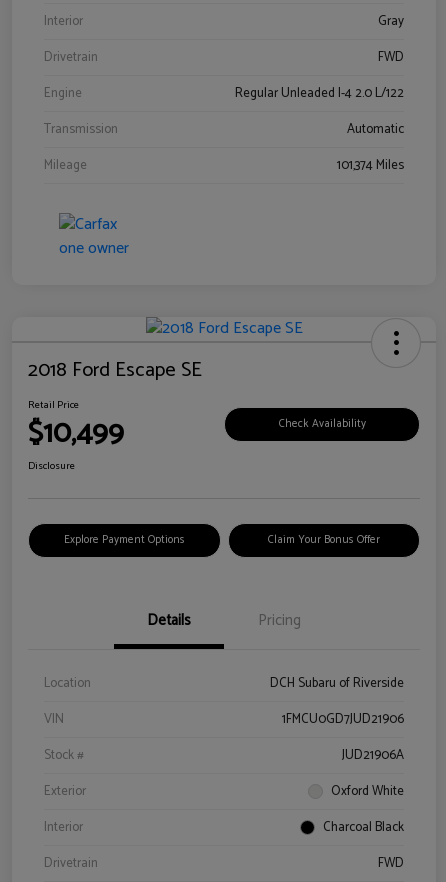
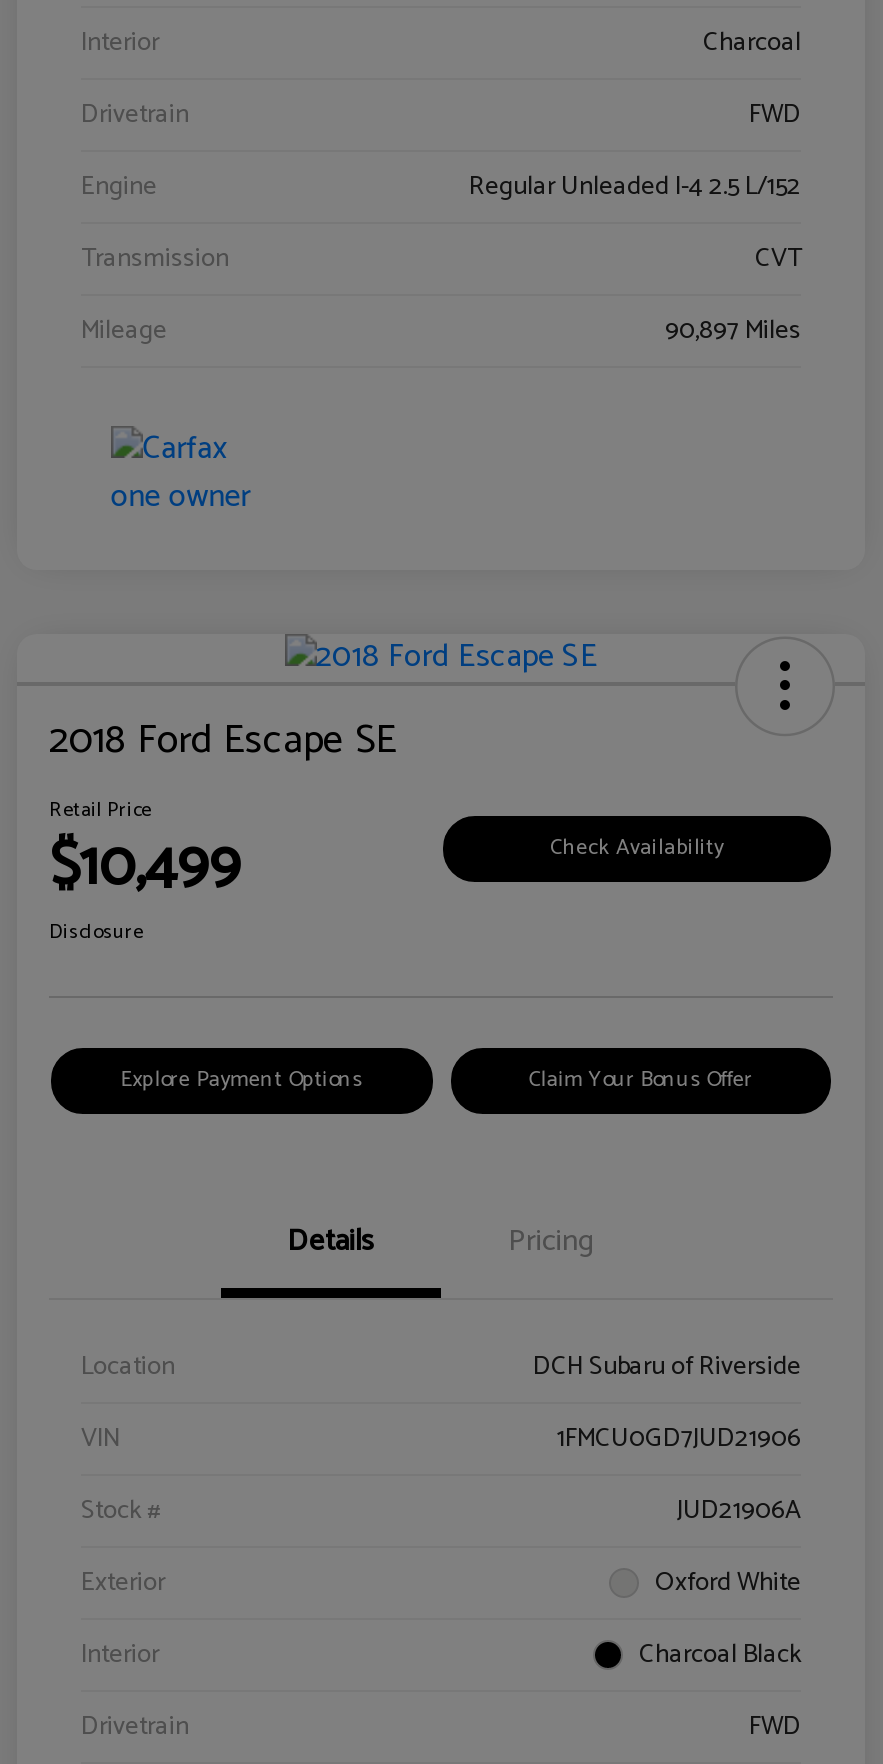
[378,11,404,32] Gray -> [703,22,801,64] Charcoal
[235,83,404,104] Regular Unleaded I-4 2.0 L/122 -> [469,166,801,208] Regular Unleaded I-4 2.5 L/152
[347,119,404,140] Automatic -> [755,238,801,280] CVT
[337,155,404,176] 101,374 Miles -> [665,310,801,352] 90,897 Miles

